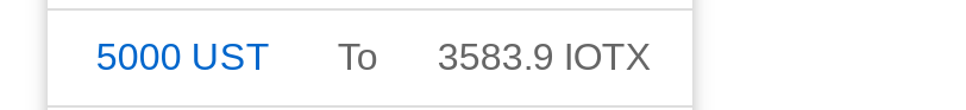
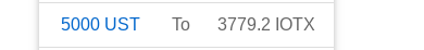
[96,36,652,77] 5000 UST To 3583.9 IOTX -> [61,15,315,34] 5000 UST To 3779.2 IOTX

